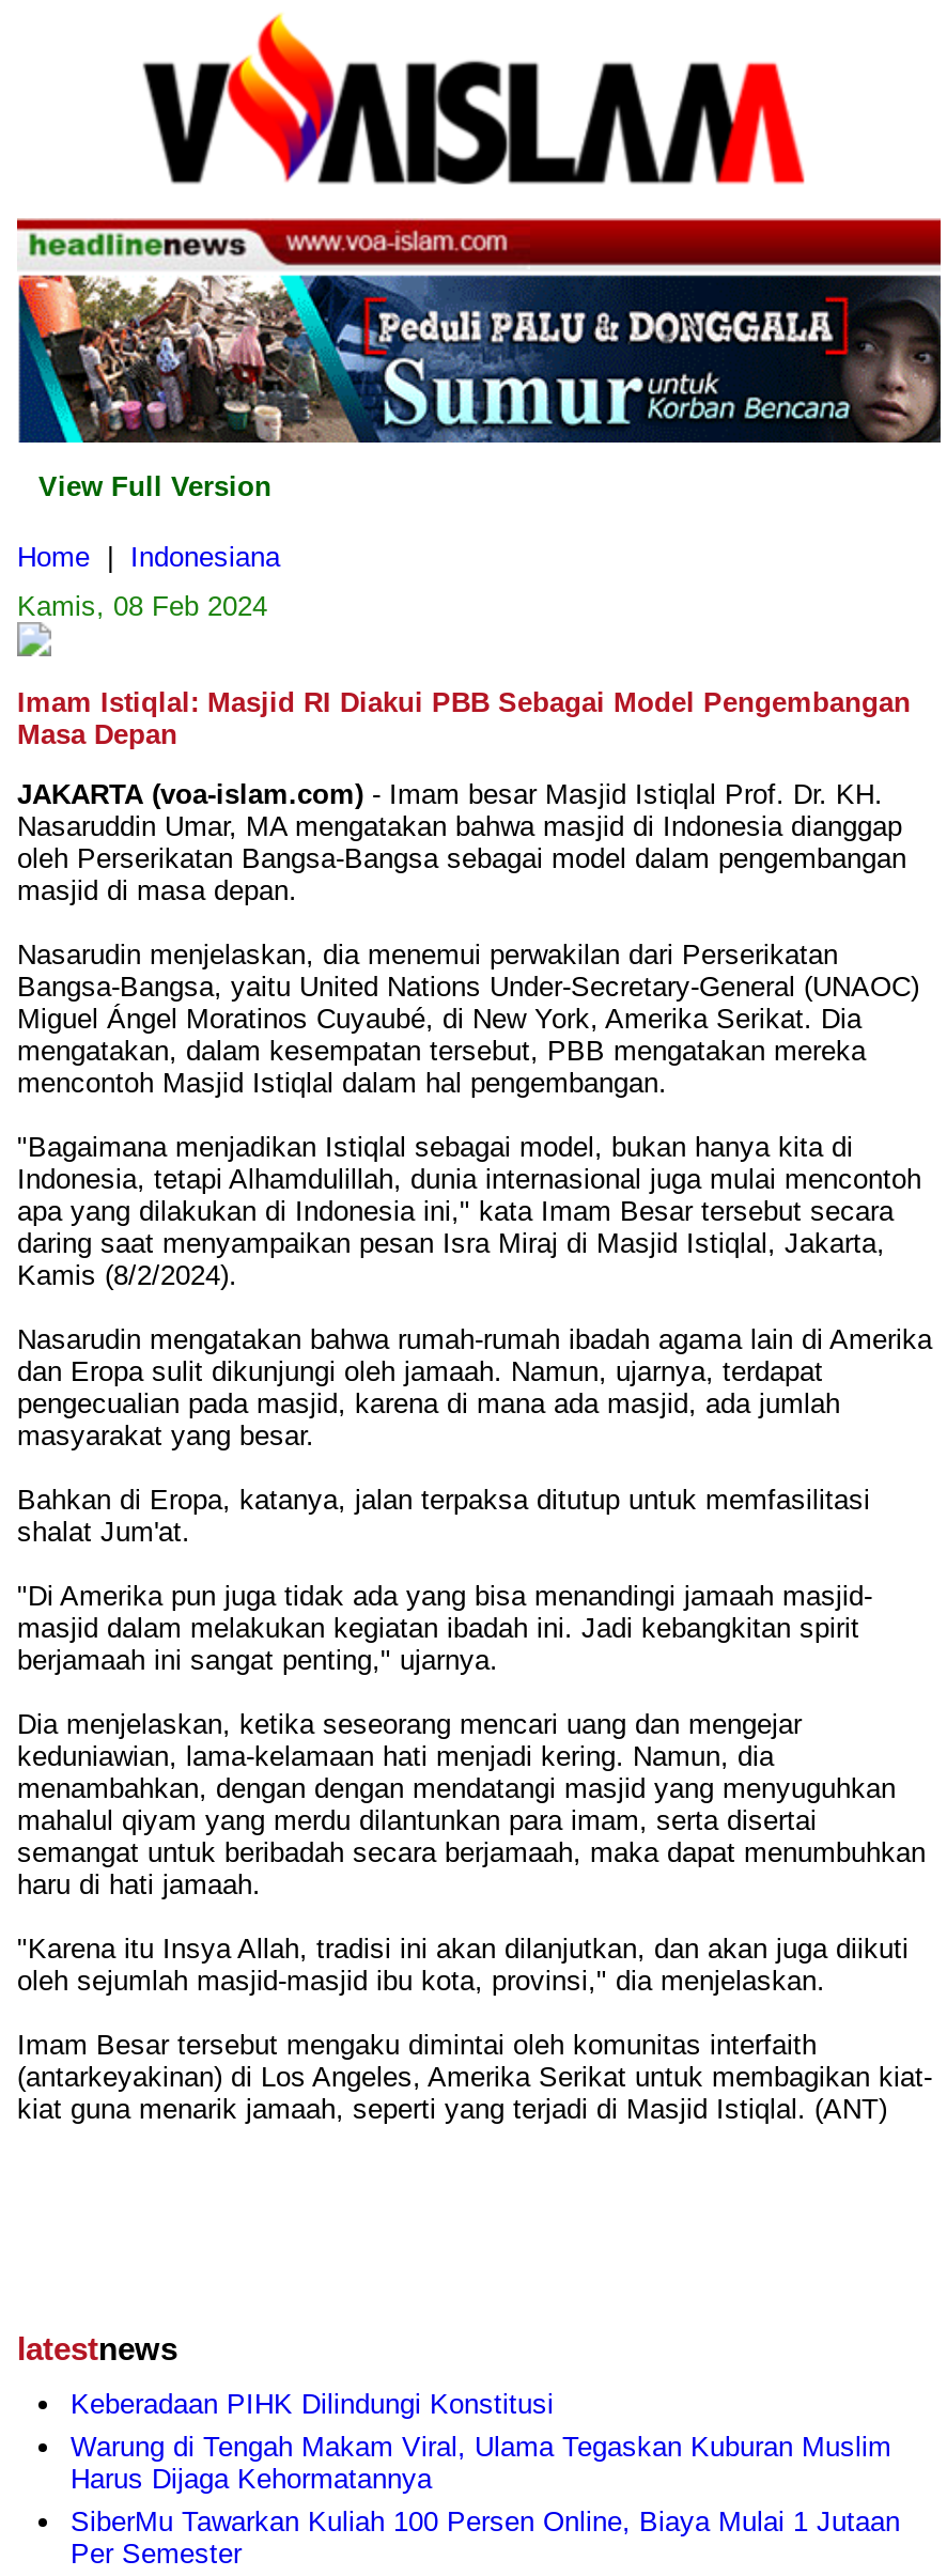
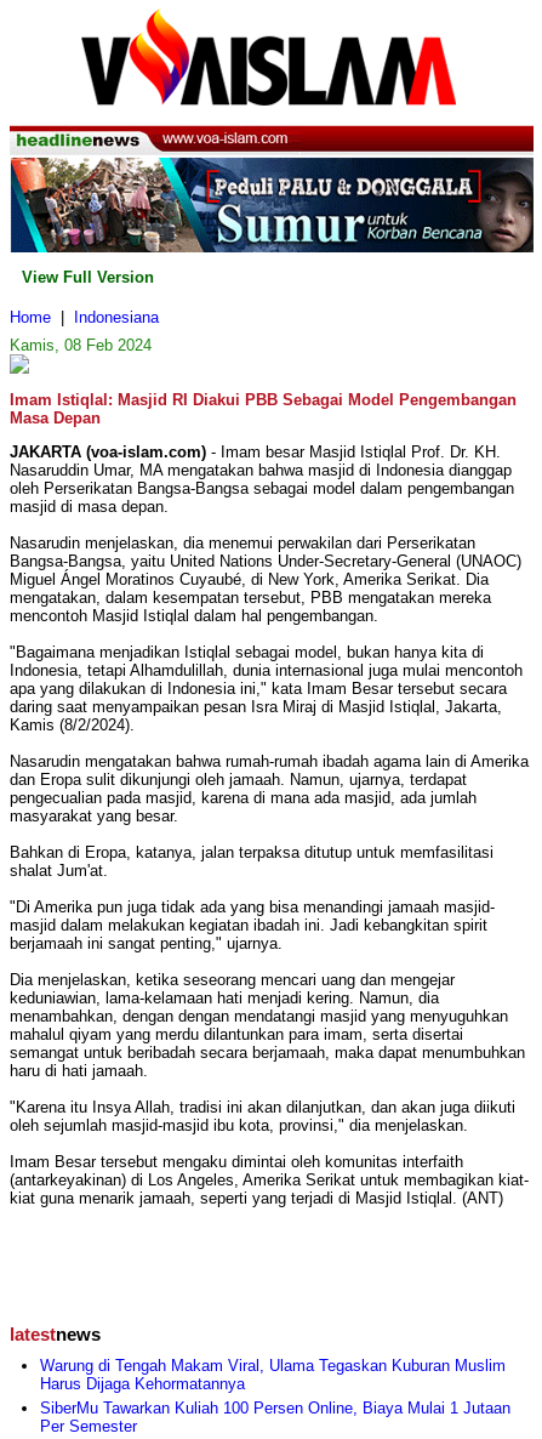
[71,2388,554,2420] Keberadaan PIHK Dilindungi Konstitusi -> none

